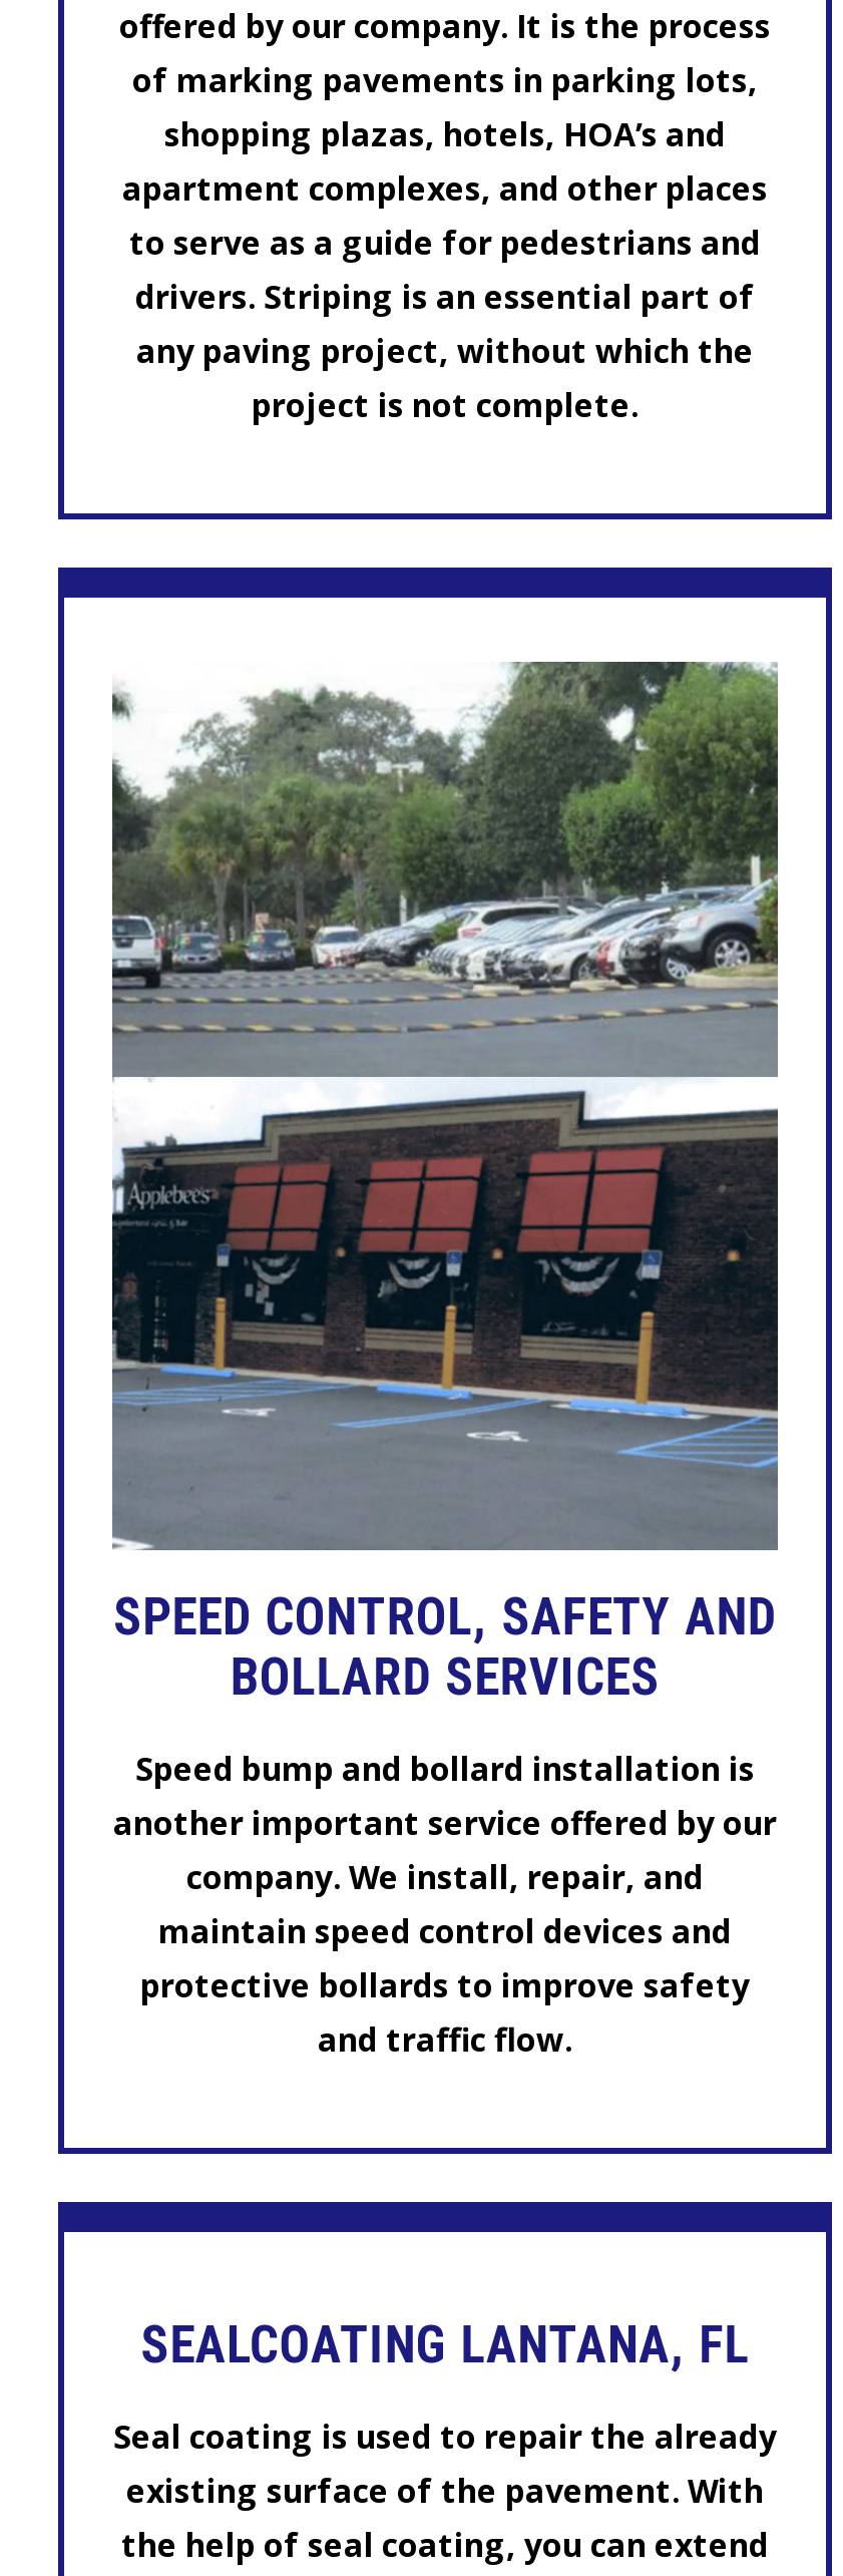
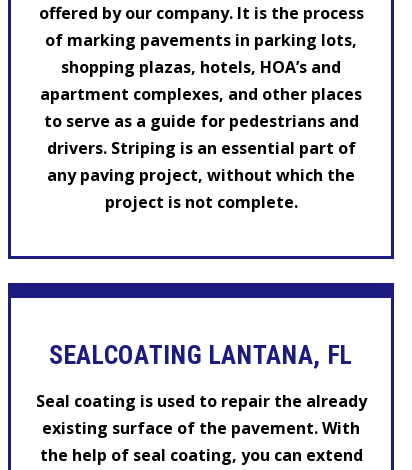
[110,660,780,2061] [image] | SPEED CONTROL, SAFETY AND | BOLLARD SERVICES | Speed bump and bollard installation is | another important service offered by our | company. We install, repair, and | maintain speed control devices and | protective bollards to improve safety | and traffic flow. -> none

